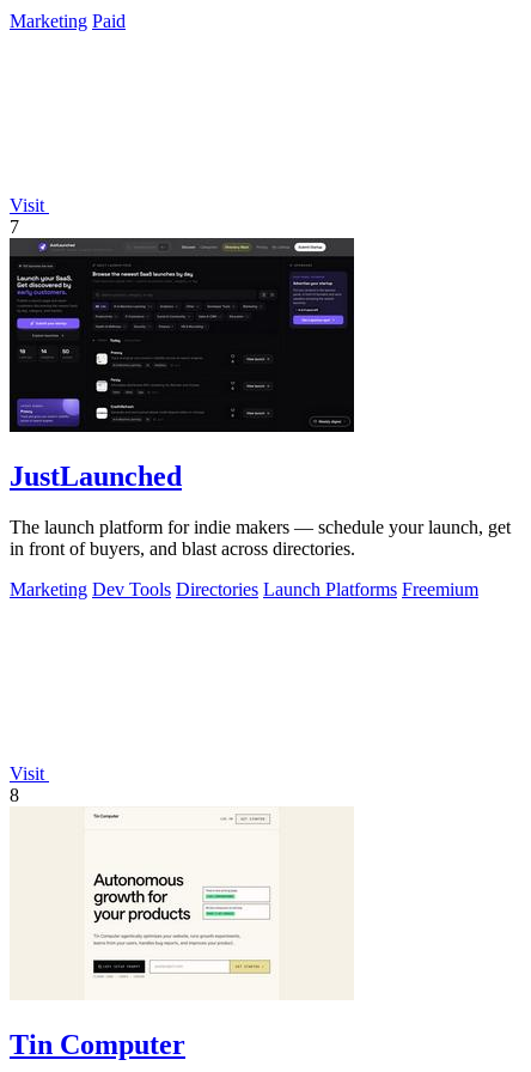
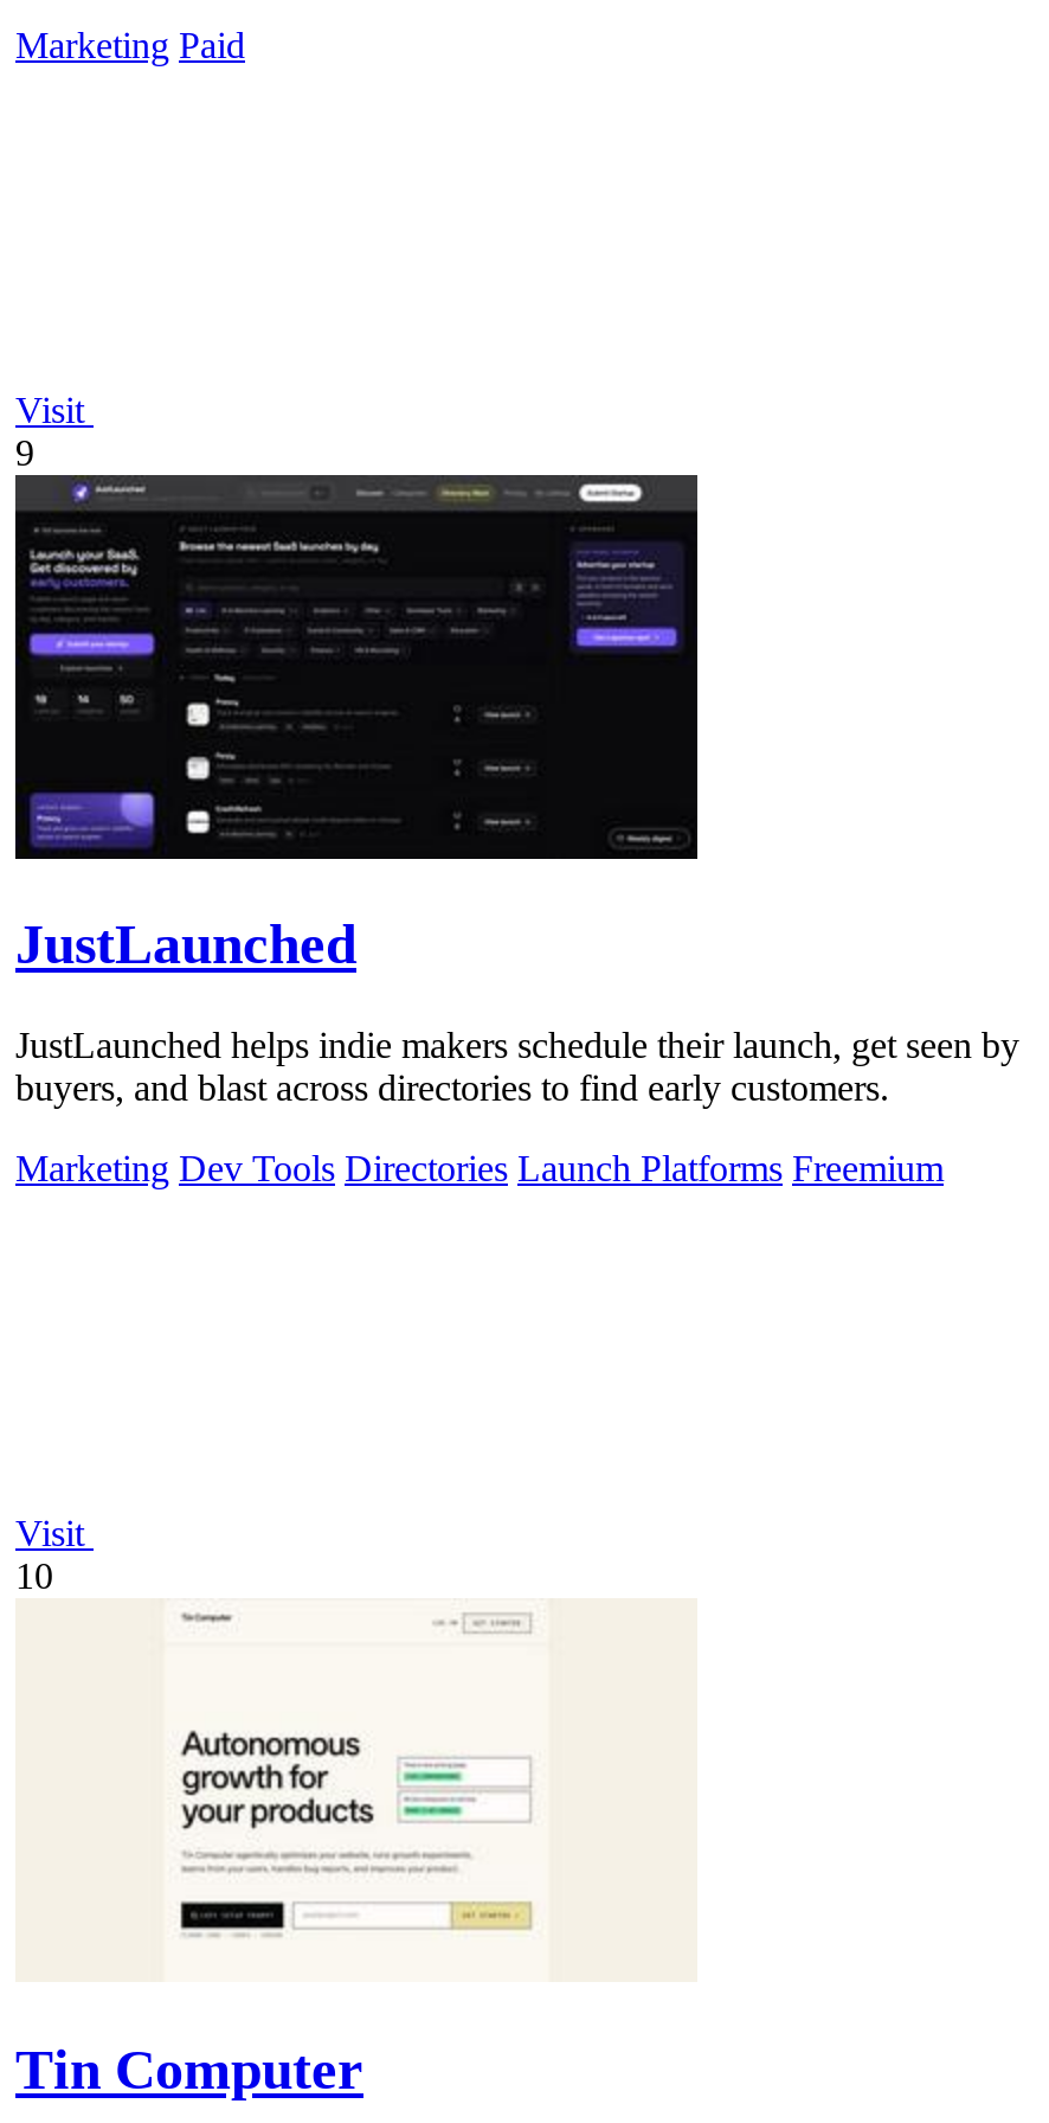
[10,216,19,237] 7 -> [15,431,34,471] 9
[10,516,511,558] The launch platform for indie makers — schedule your launch, get | in front of buyers, and blast across directories. -> [15,1025,1019,1108] JustLaunched helps indie makers schedule their launch, get seen by | buyers, and blast across directories to find early customers.
[10,784,19,805] 8 -> [15,1556,53,1596] 10

